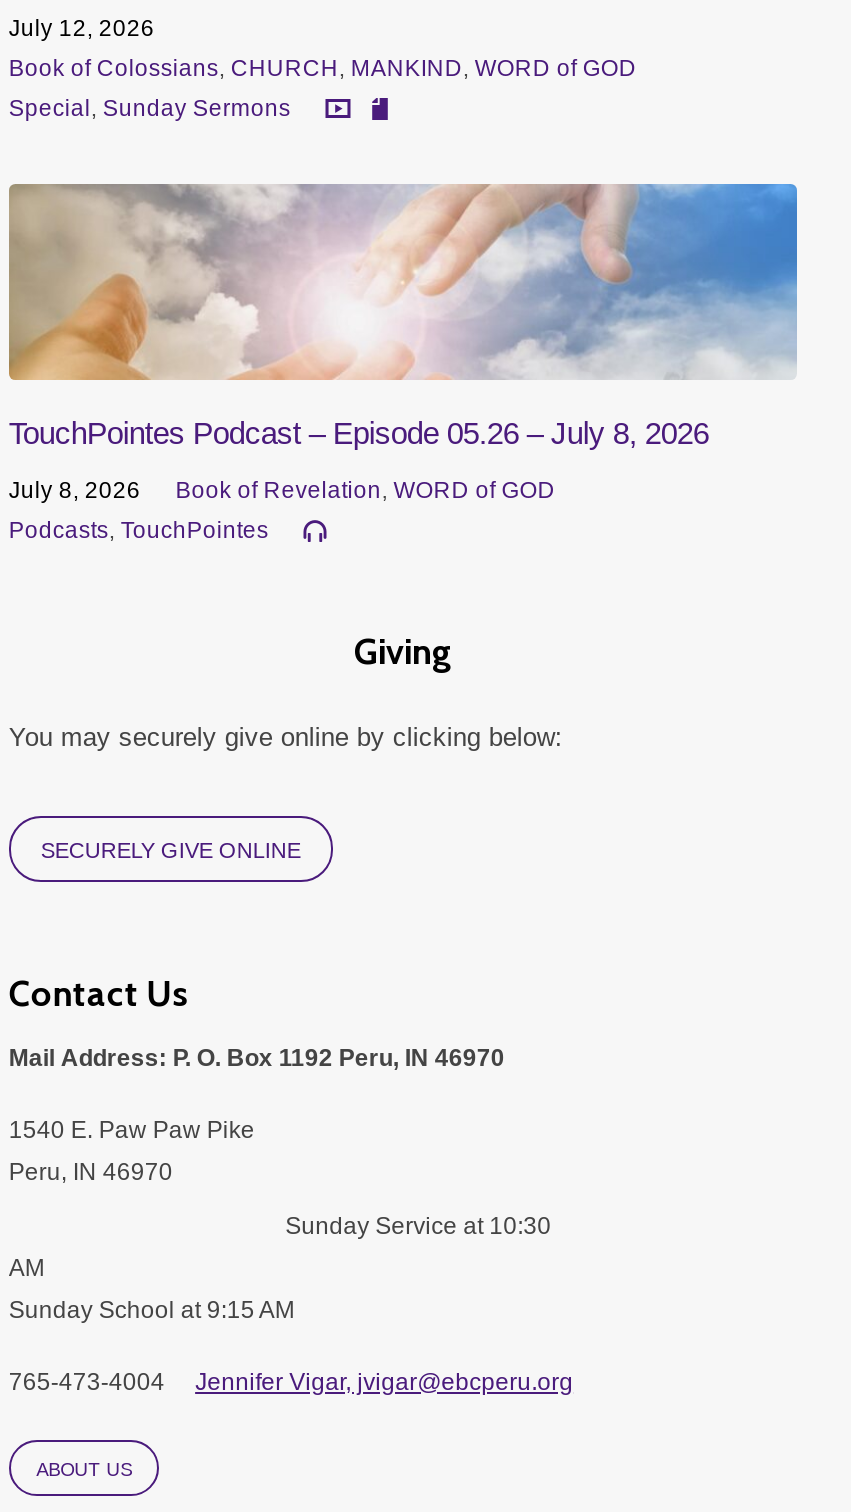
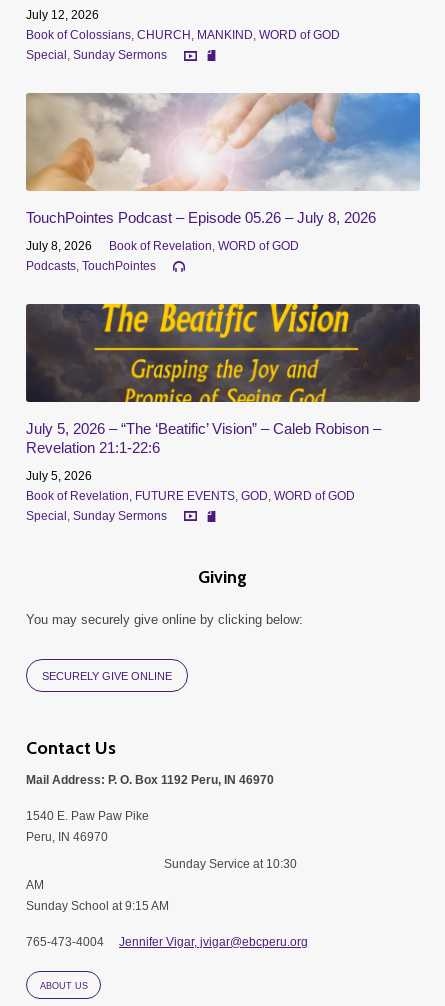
none -> [25,303,421,522] [image] | July 5, 2026 – “The ‘Beatific’ Vision” – Caleb Robison – | Revelation 21:1-22:6 | July 5, 2026 | Book of Revelation, FUTURE EVENTS, GOD, WORD of GOD | Special, Sunday Sermons

